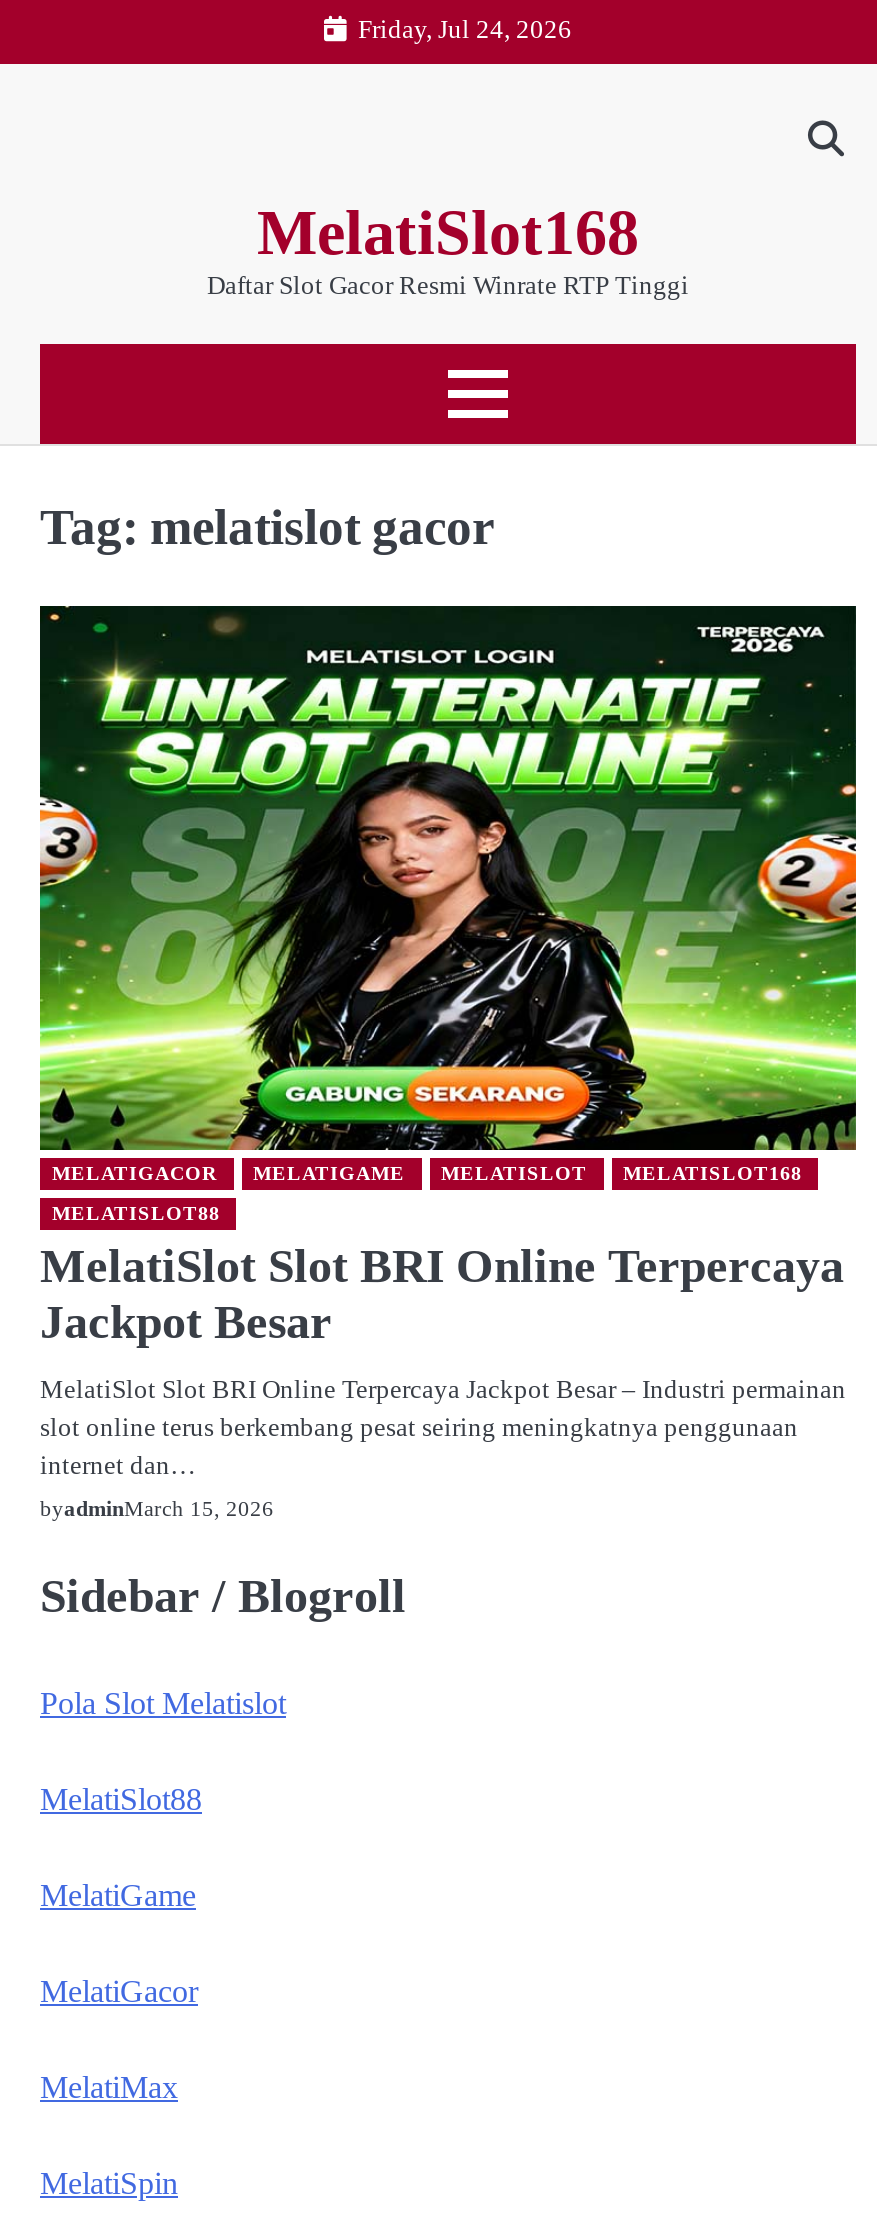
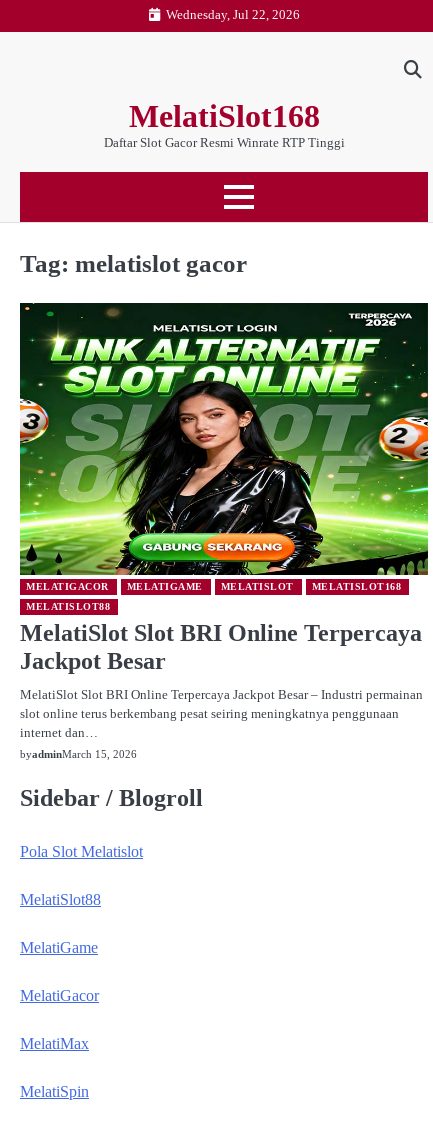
[358,13,572,43] Friday, Jul 24, 2026 -> [165,6,299,21] Wednesday, Jul 22, 2026

